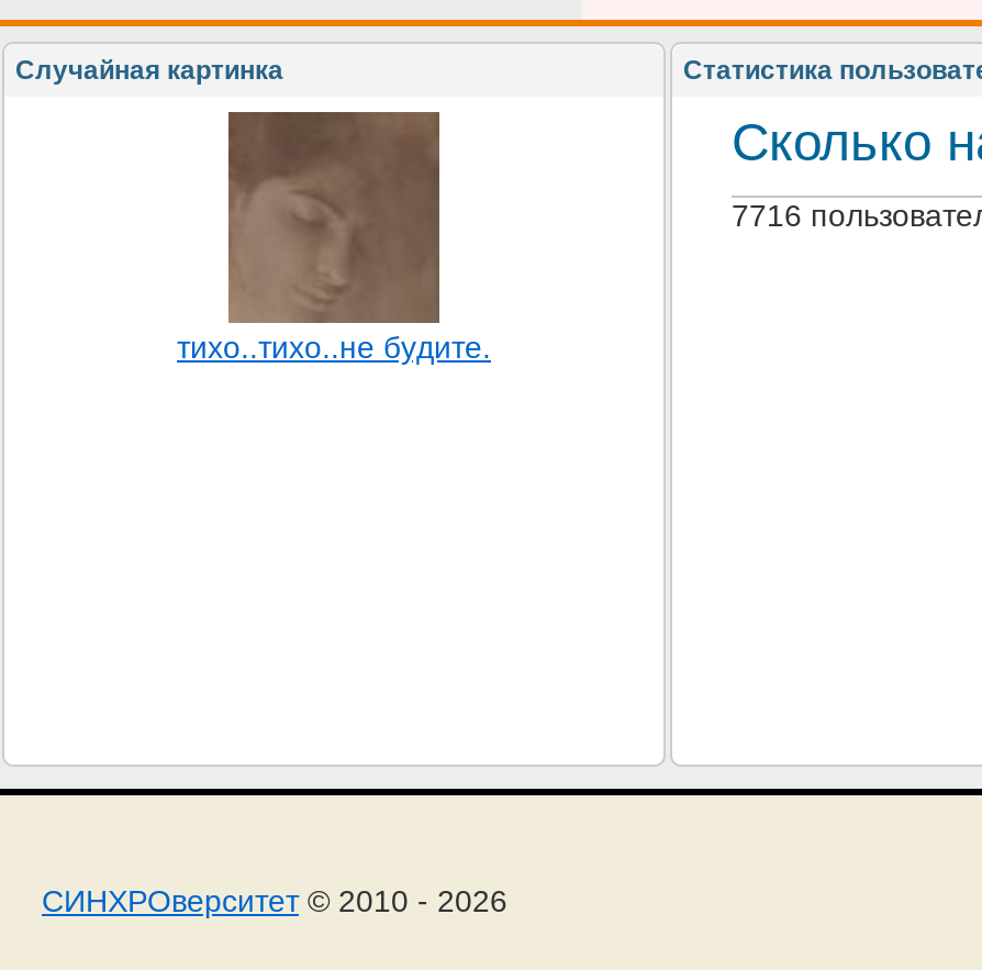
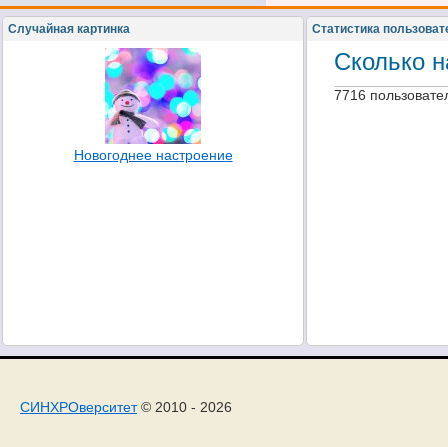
[177,110,491,365] [image] | тихо..тихо..не будите. -> [73,47,232,163] [image] | Новогоднее настроение

